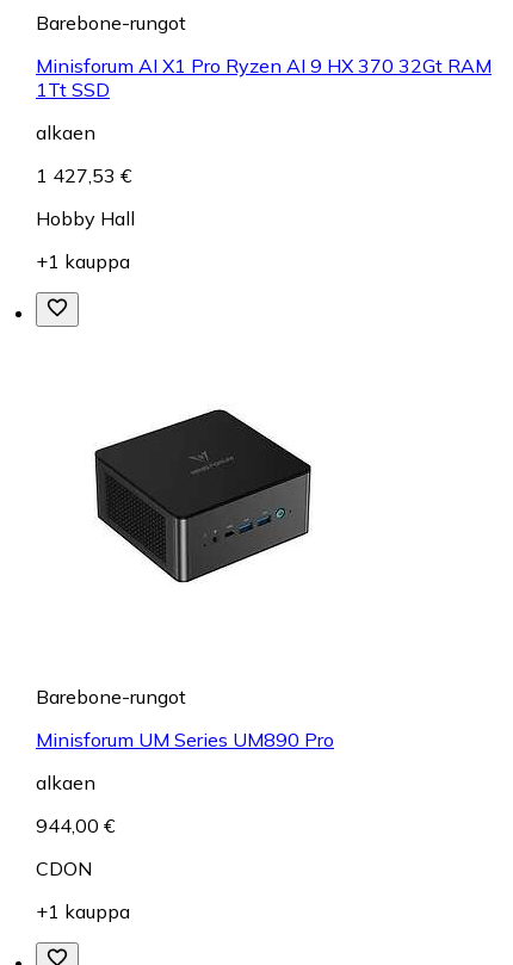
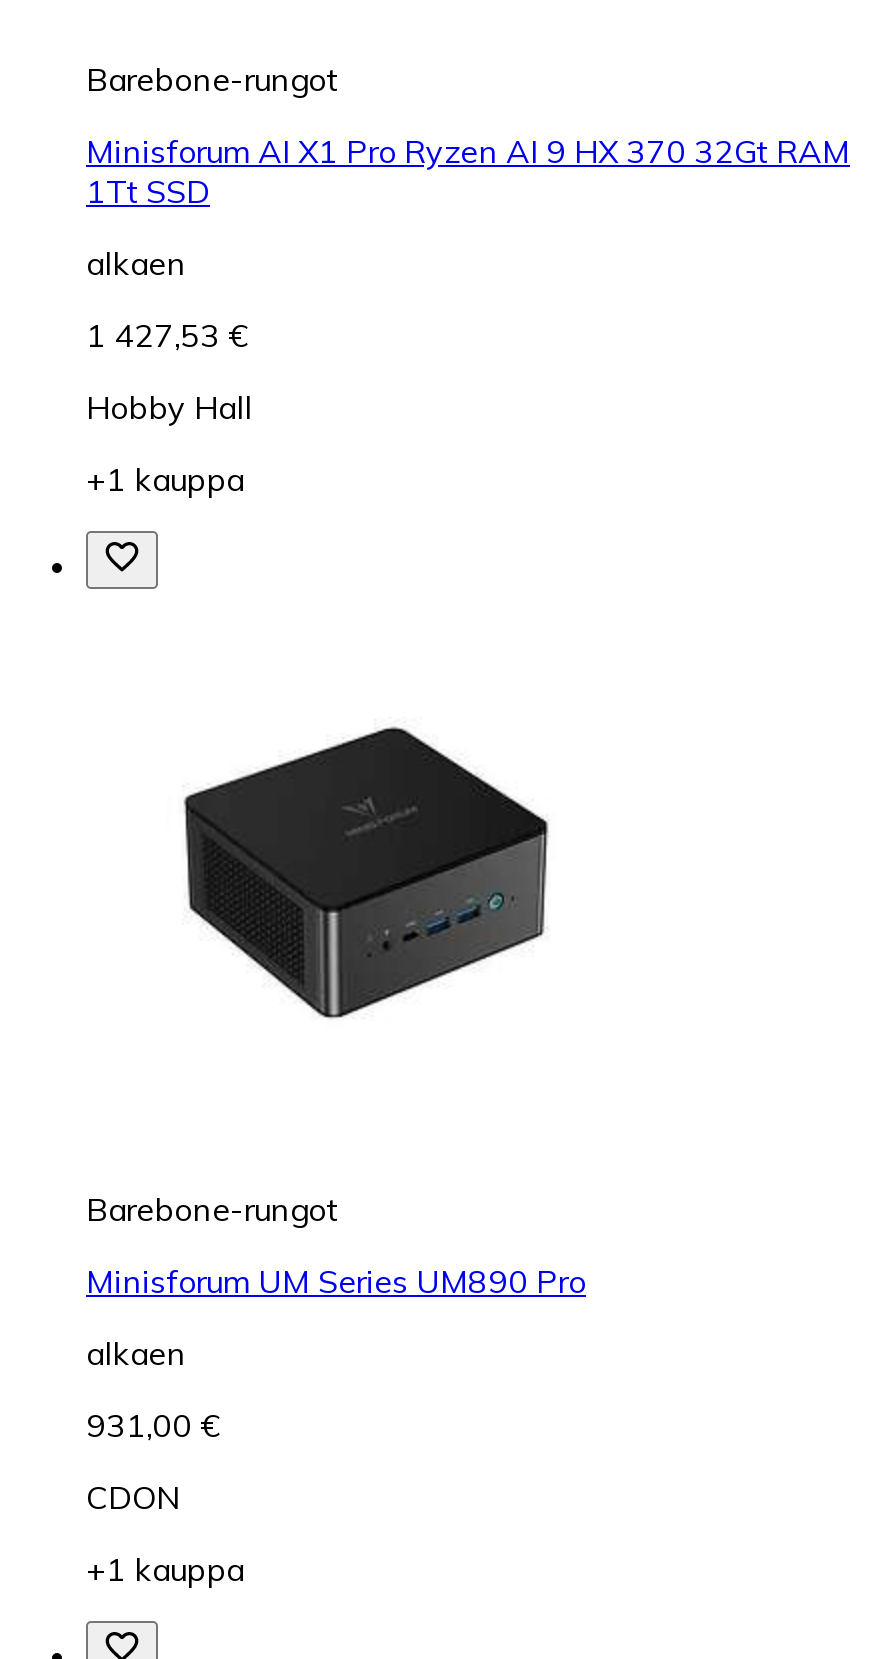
[36,813,115,837] 944,00 € -> [86,1405,218,1445] 931,00 €

